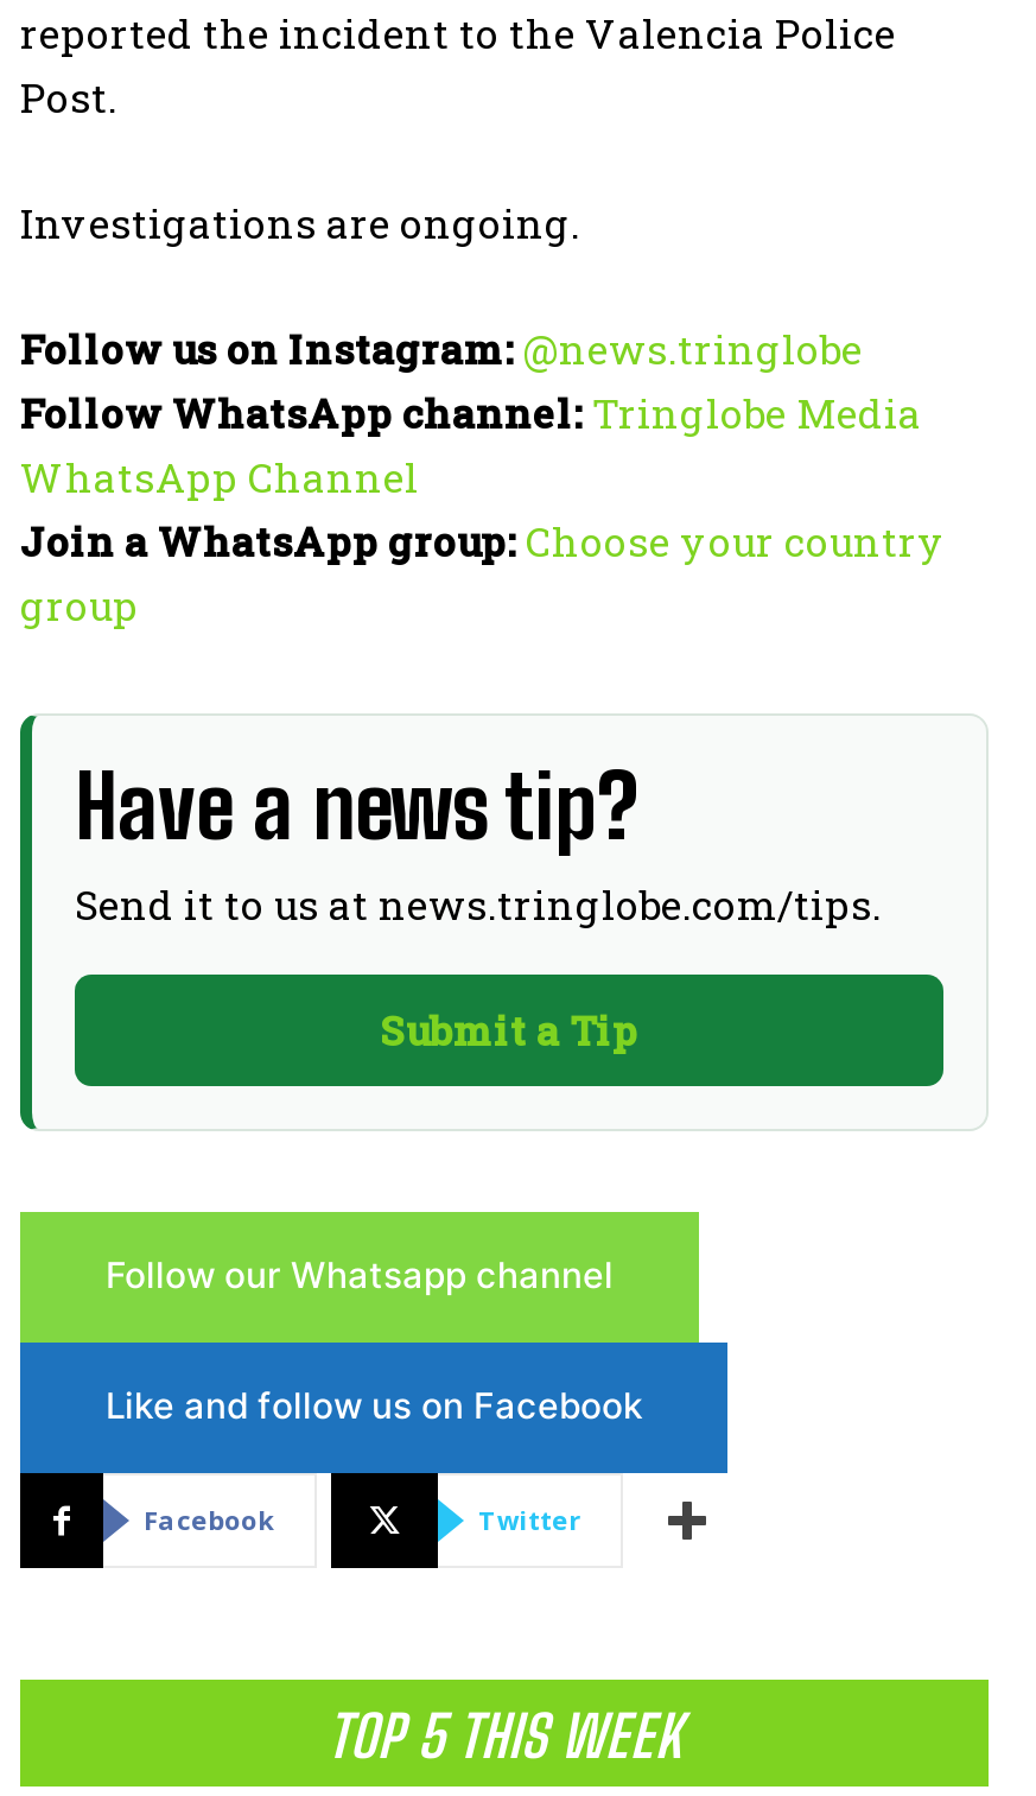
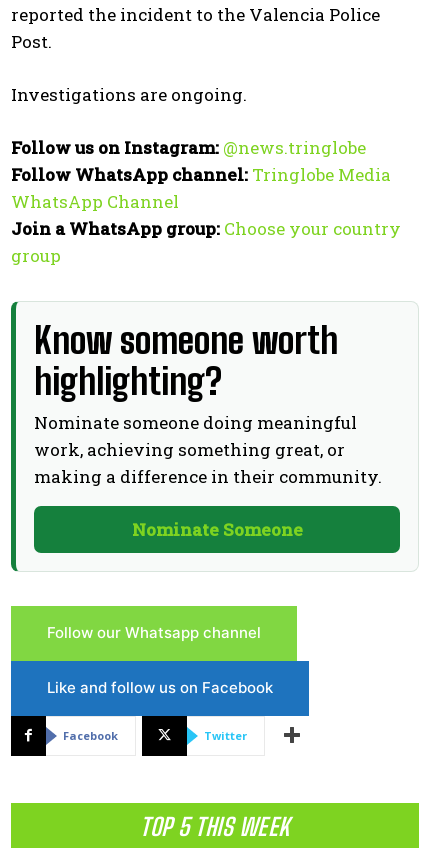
[75,757,882,933] Have a news tip? | Send it to us at news.tringlobe.com/tips. -> [34,319,382,488] Know someone worth | highlighting? | Nominate someone doing meaningful | work, achieving something great, or | making a difference in their community.
[380,1004,638,1059] Submit a Tip -> [131,518,302,541] Nominate Someone

